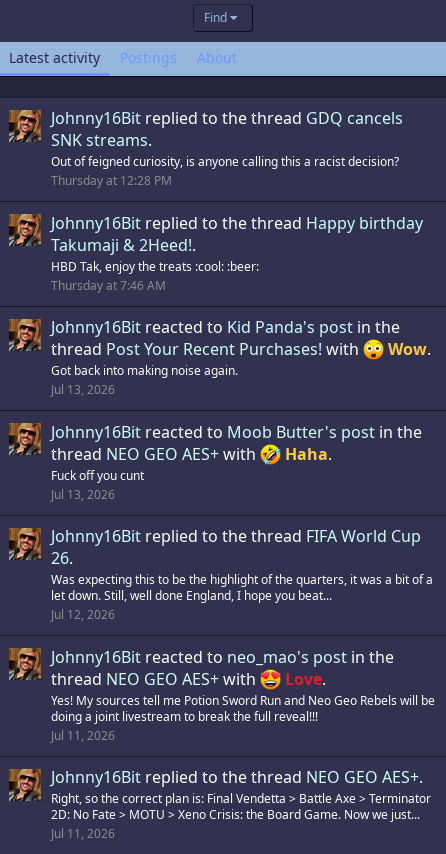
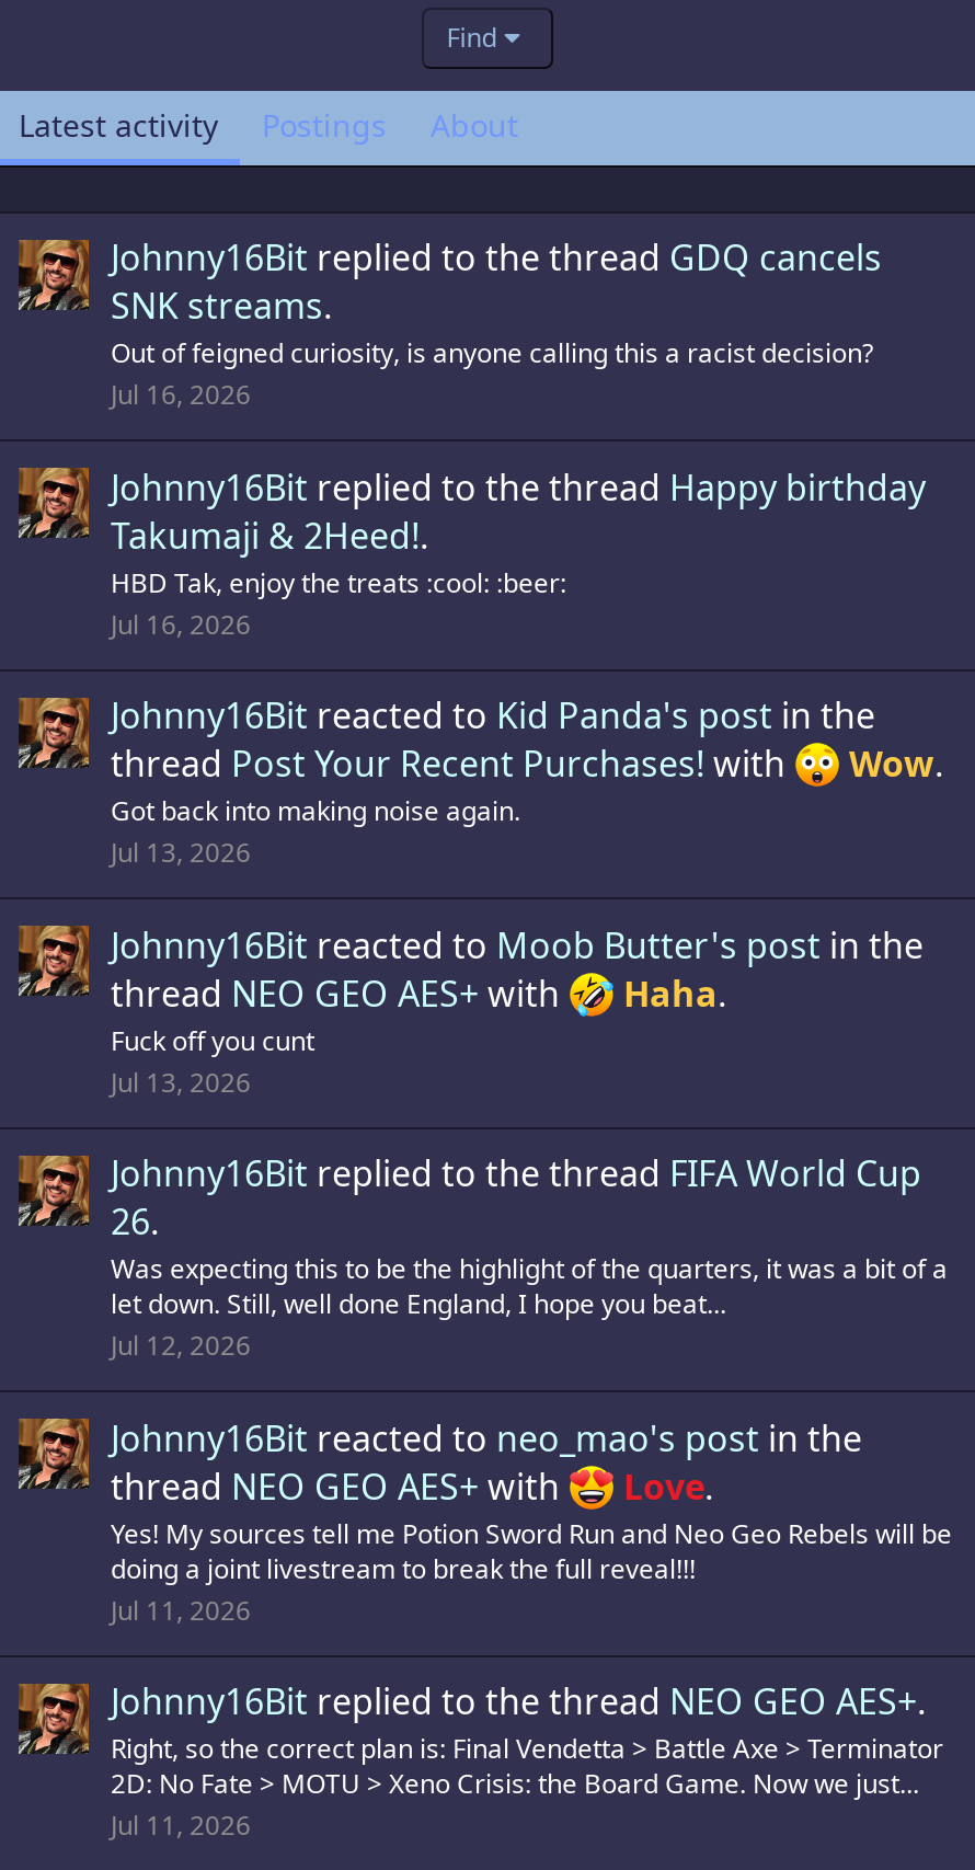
[51,172,172,189] Thursday at 12:28 PM -> [111,377,251,414] Jul 16, 2026
[51,277,166,294] Thursday at 7:46 AM -> [111,606,251,643] Jul 16, 2026

